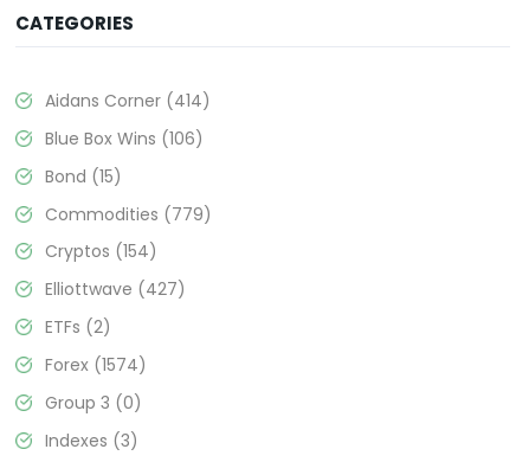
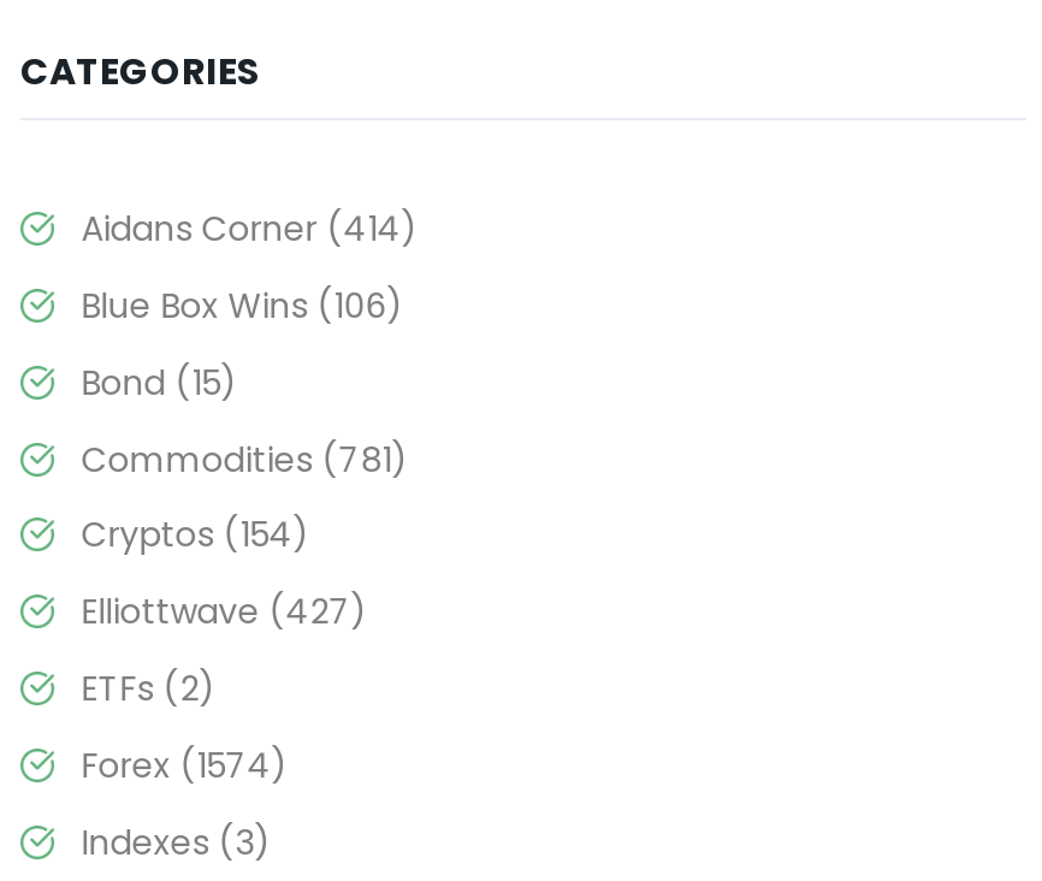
[45,202,212,226] Commodities (779) -> [81,434,408,483] Commodities (781)
[45,391,142,415] Group 3 (0) -> none

